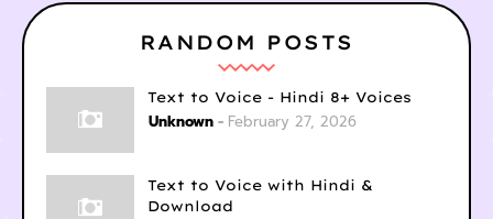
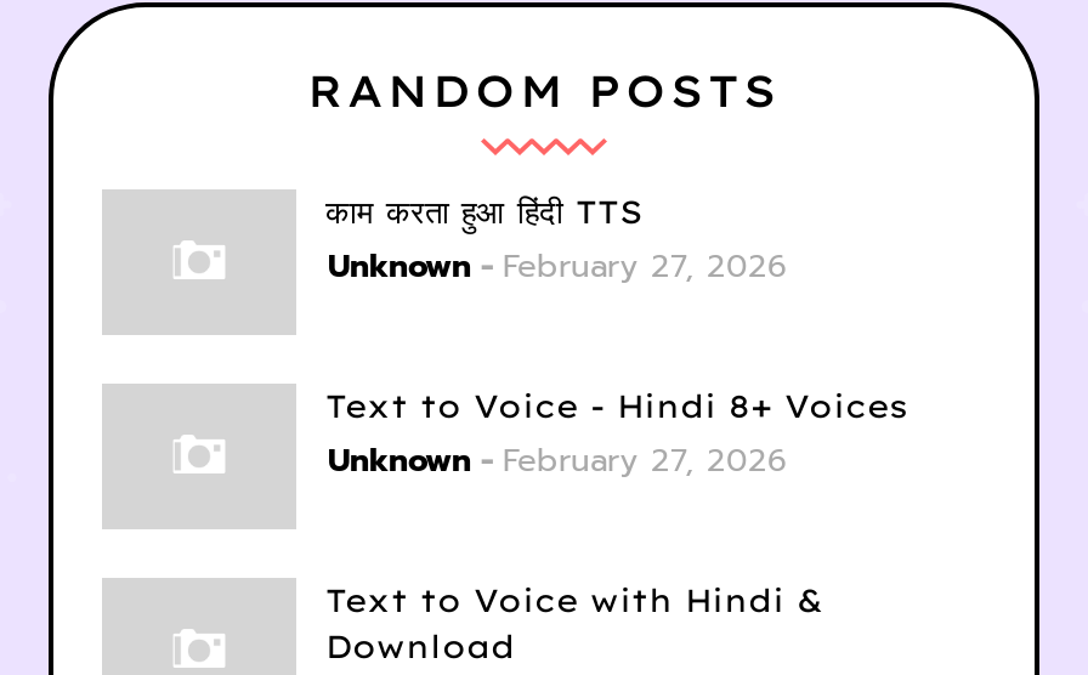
none -> [325,191,787,288] काम करता हुआ हिंदी TTS | Unknown | February 27, 2026

